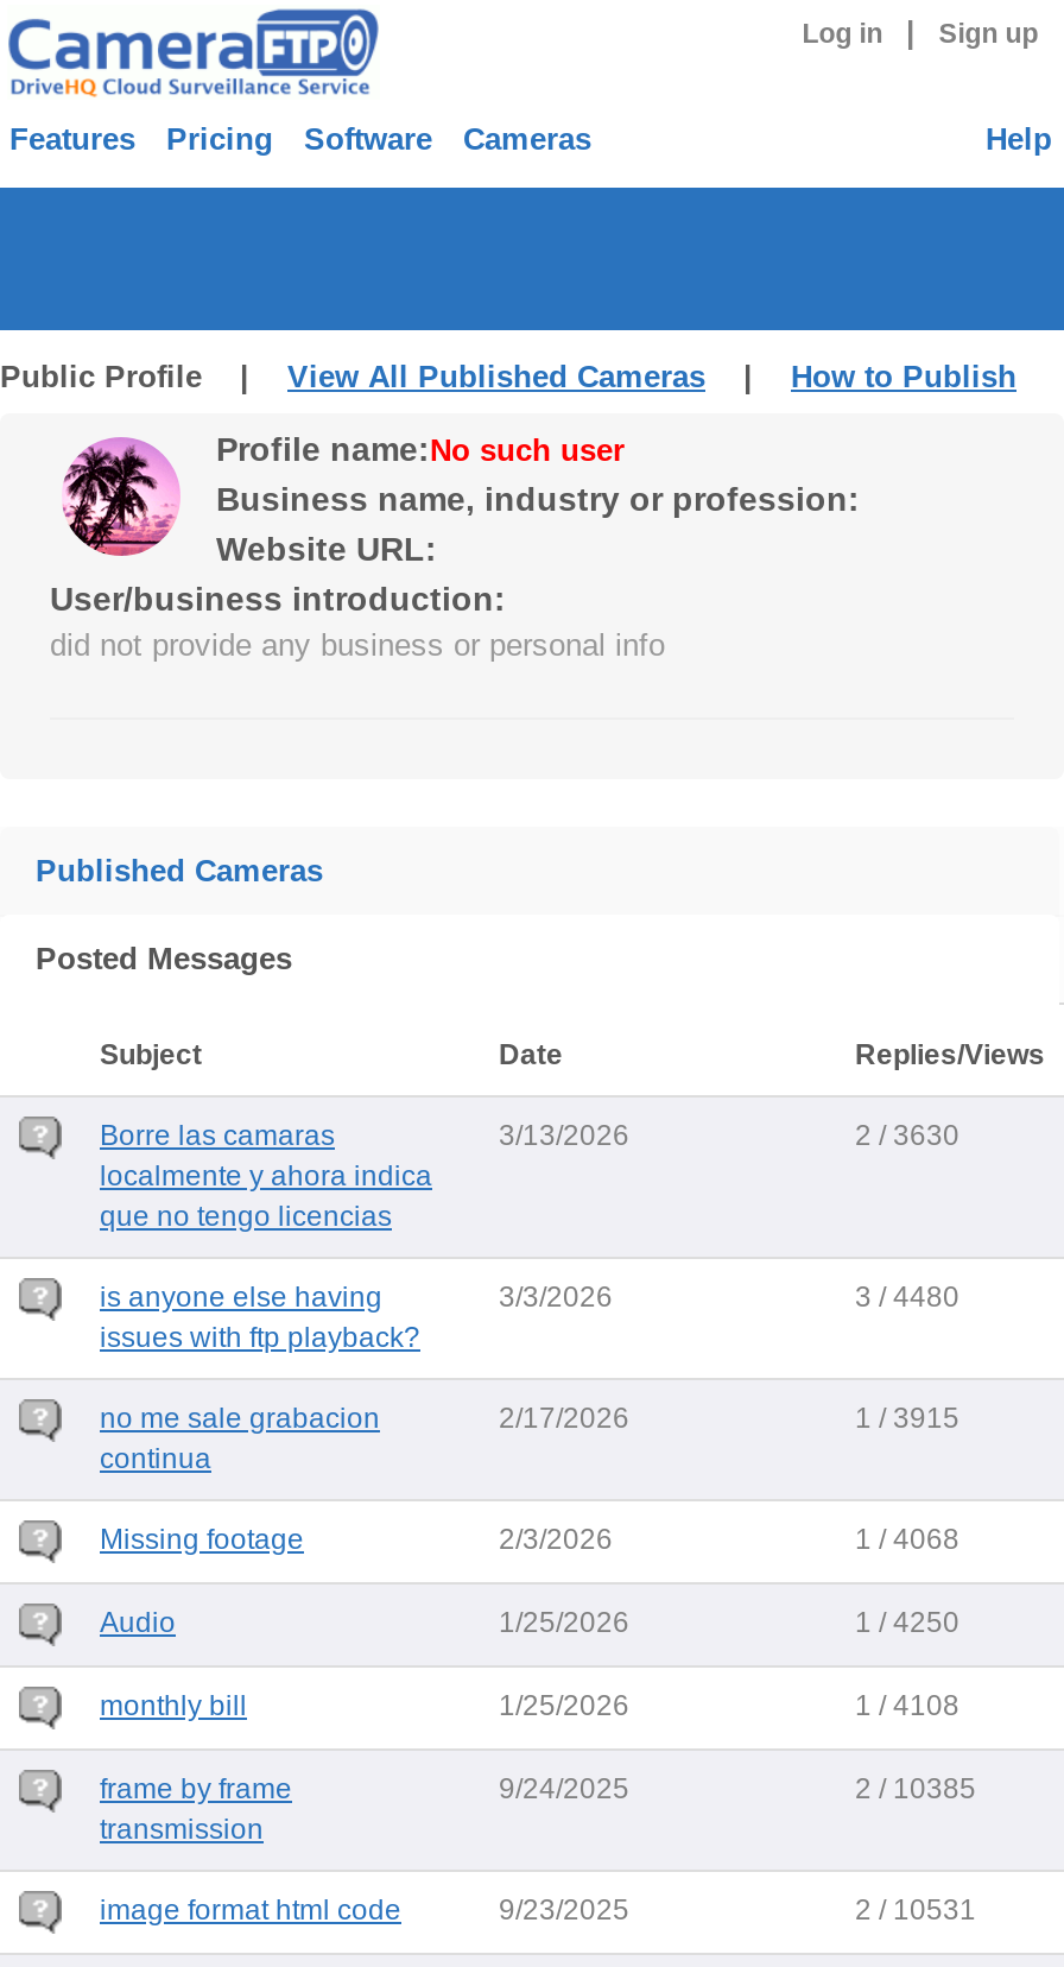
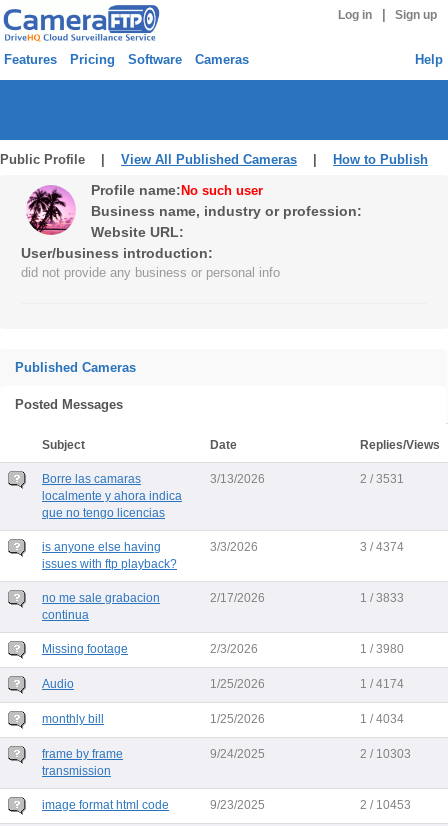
[855,1119,959,1152] 2 / 3630 -> [360,472,404,486] 2 / 3531
[855,1280,959,1314] 3 / 4480 -> [360,540,404,554] 3 / 4374
[855,1402,959,1435] 1 / 3915 -> [360,591,404,605] 1 / 3833
[855,1523,959,1556] 1 / 4068 -> [360,642,404,656] 1 / 3980
[855,1606,959,1639] 1 / 4250 -> [360,677,404,691] 1 / 4174
[855,1689,959,1722] 1 / 4108 -> [360,712,404,726] 1 / 4034
[855,1772,976,1805] 2 / 10385 -> [360,747,411,761] 2 / 10303
[855,1893,976,1927] 2 / 10531 -> [360,798,411,812] 2 / 10453

